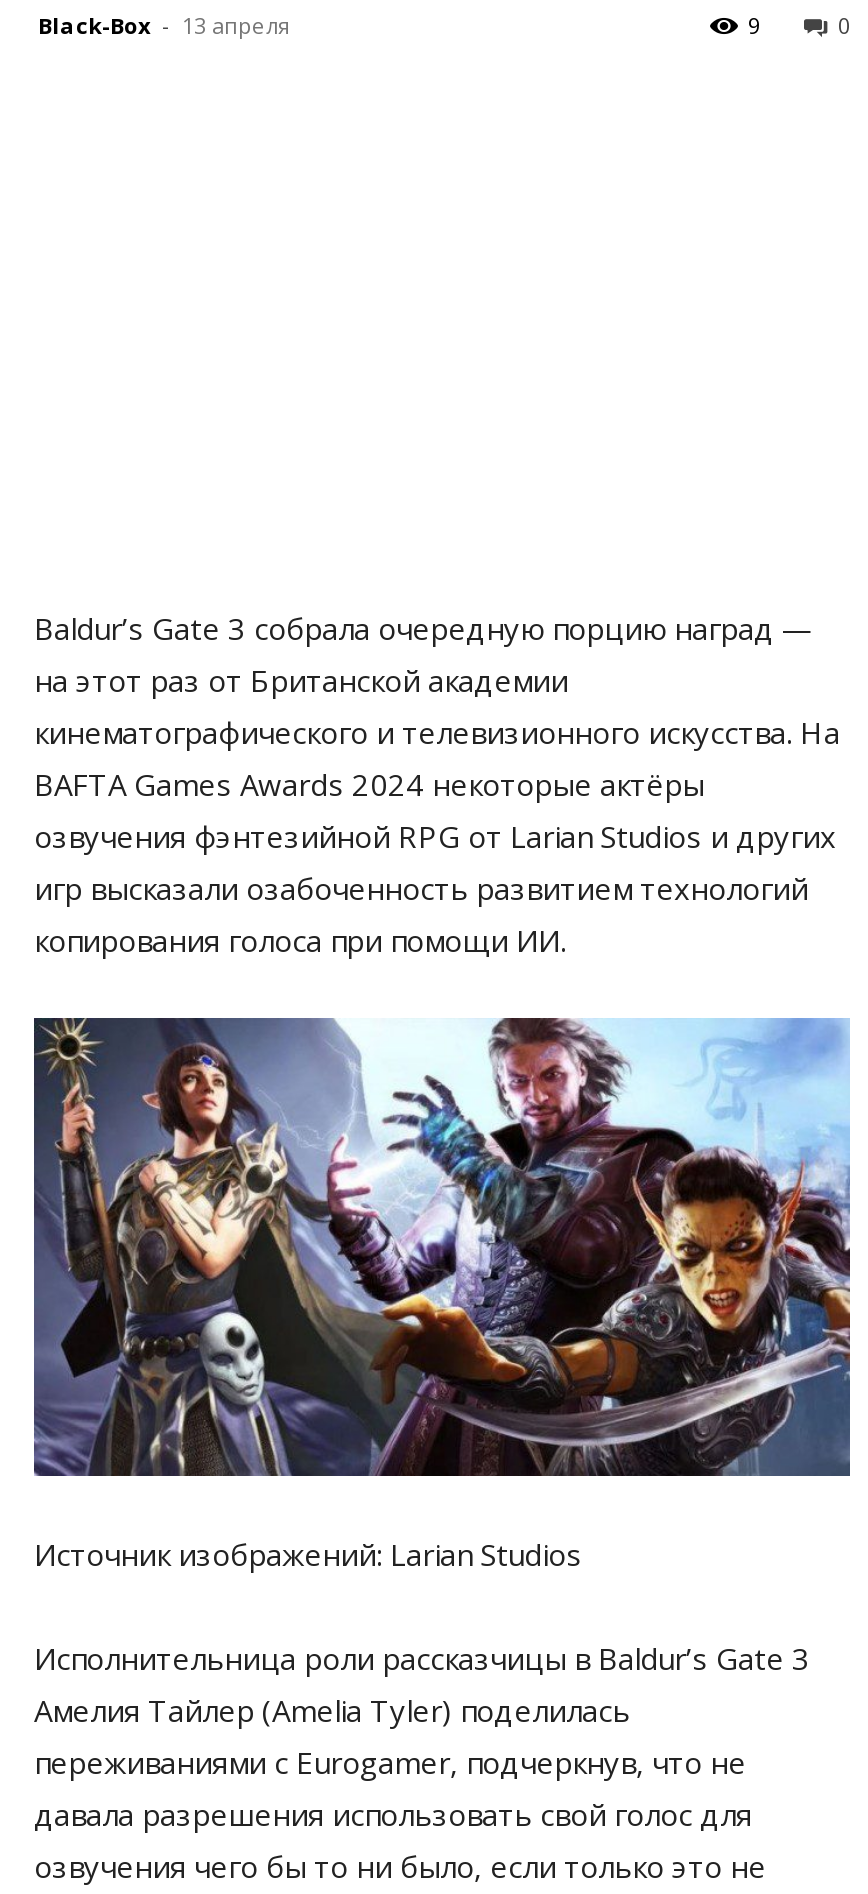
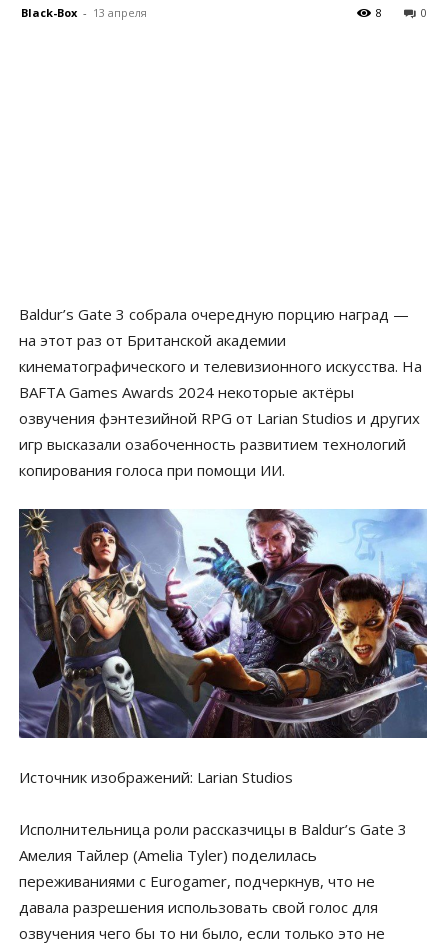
[748,10,760,40] 9 -> [376,5,382,20] 8

